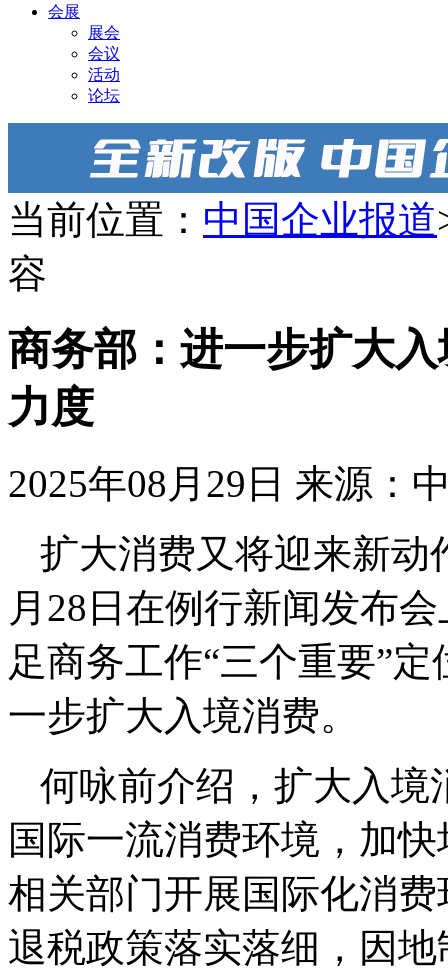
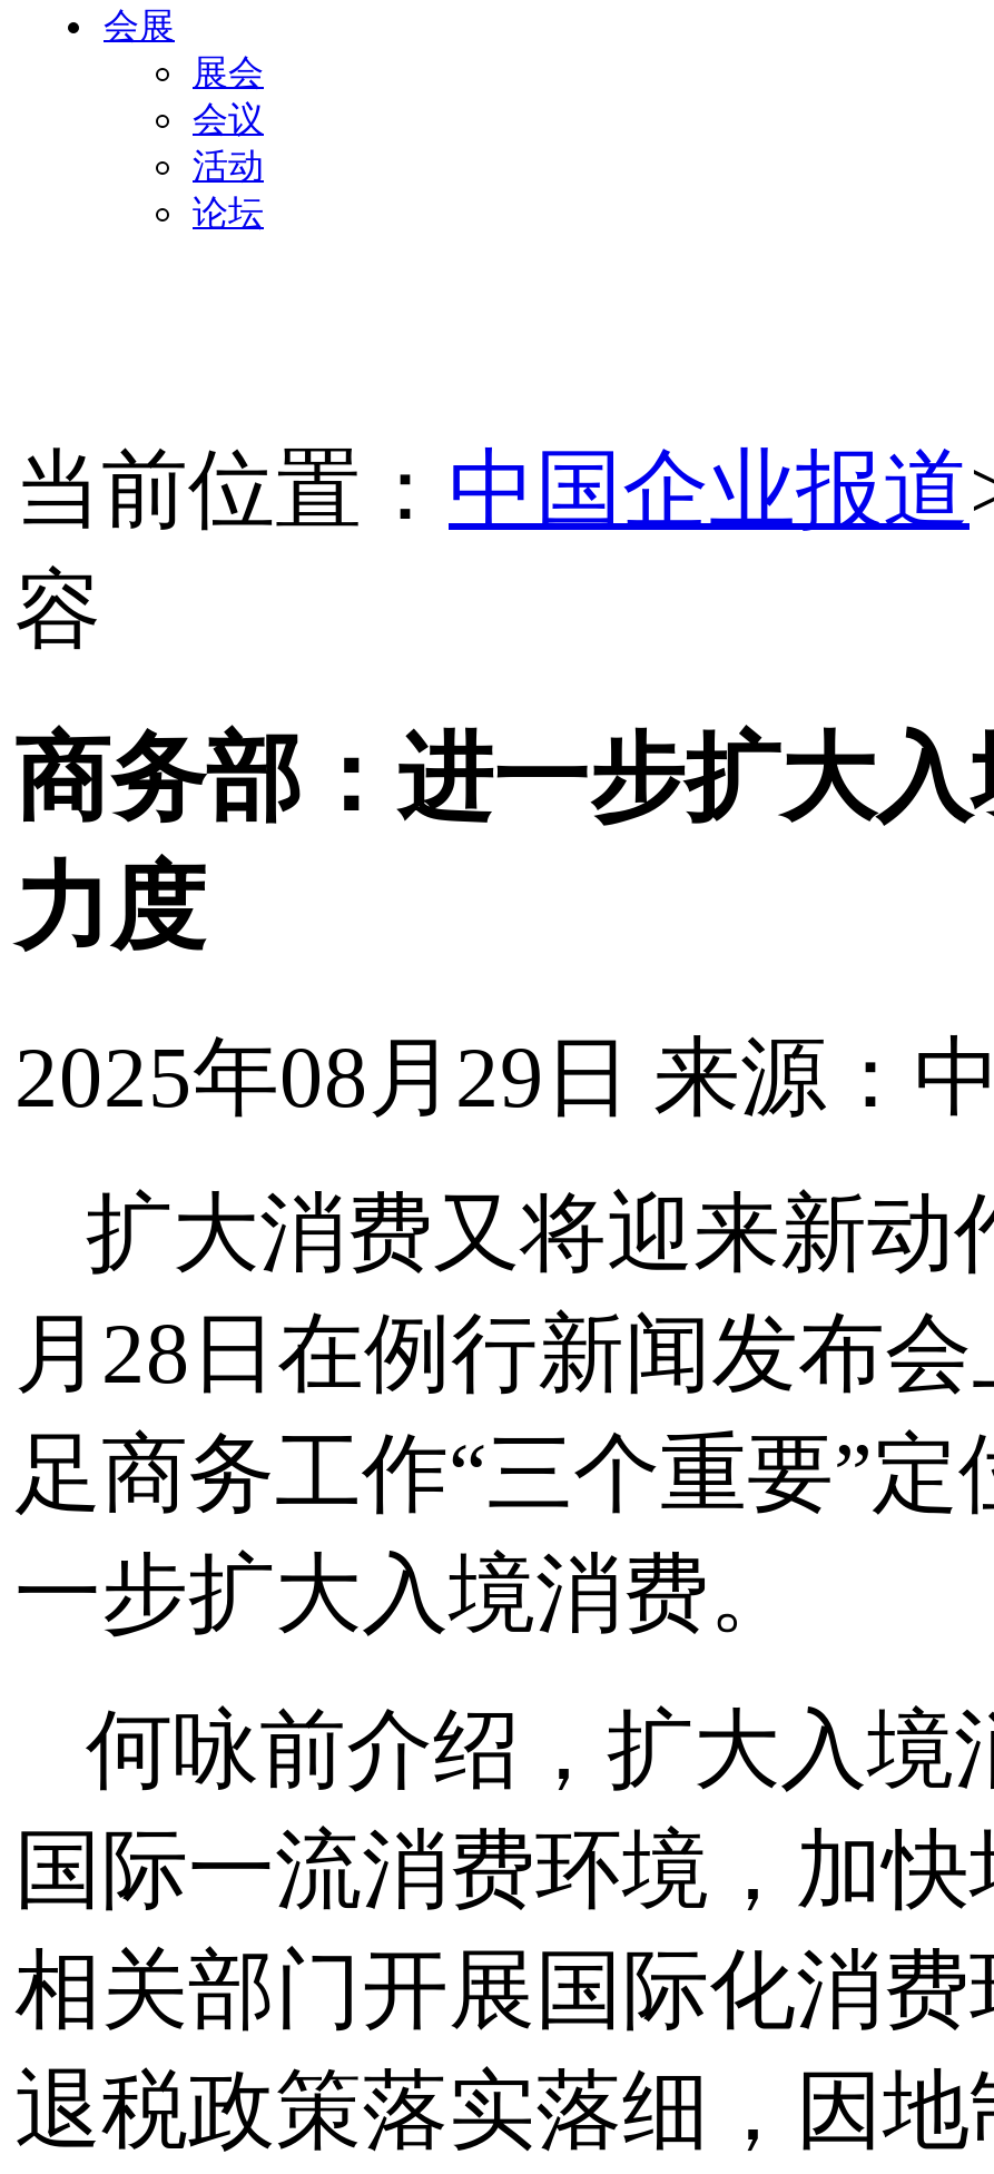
[7,122,445,194] [image] -> none

